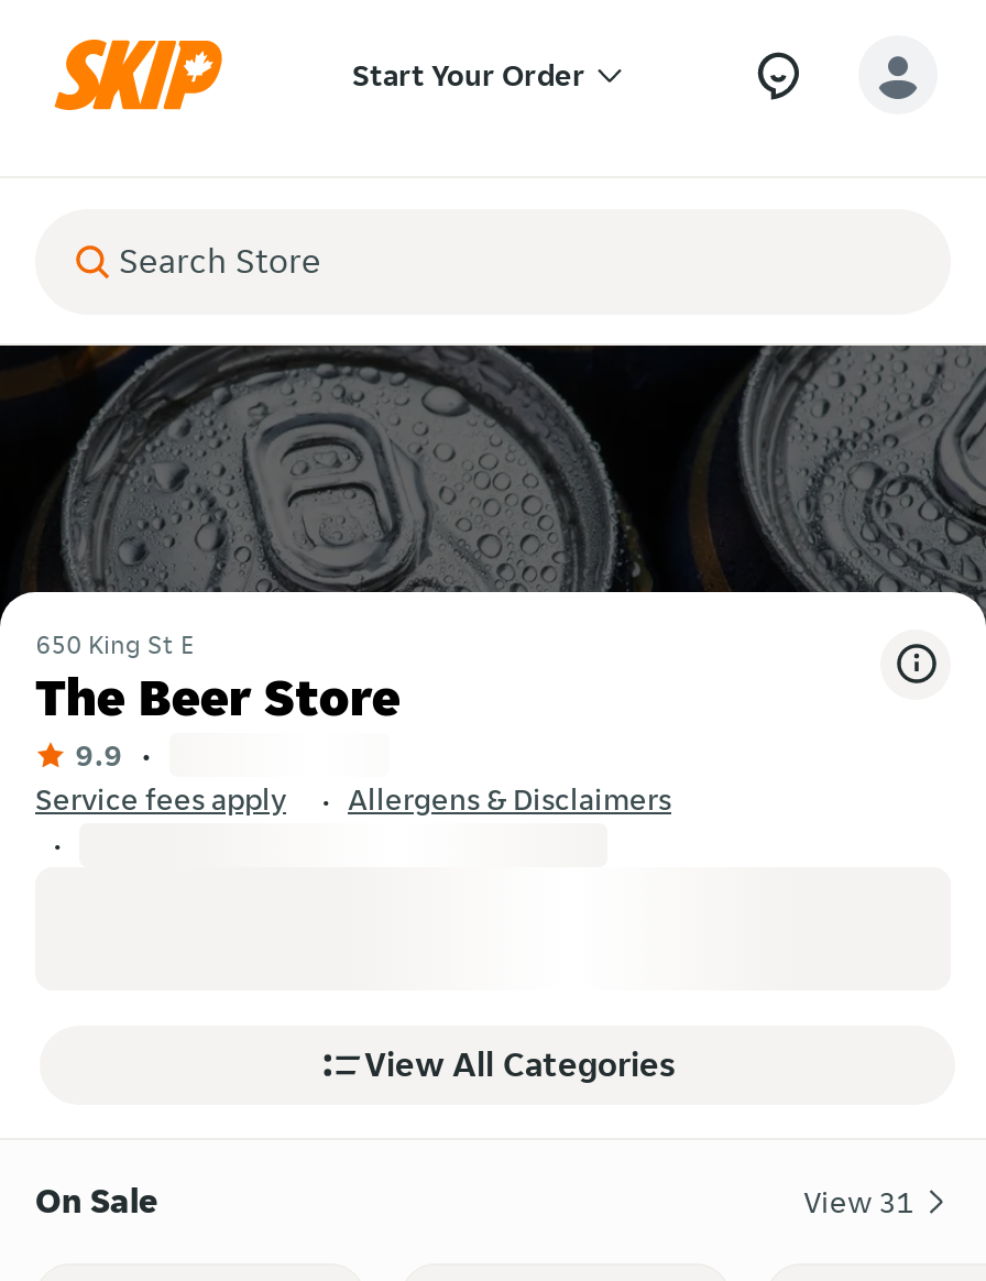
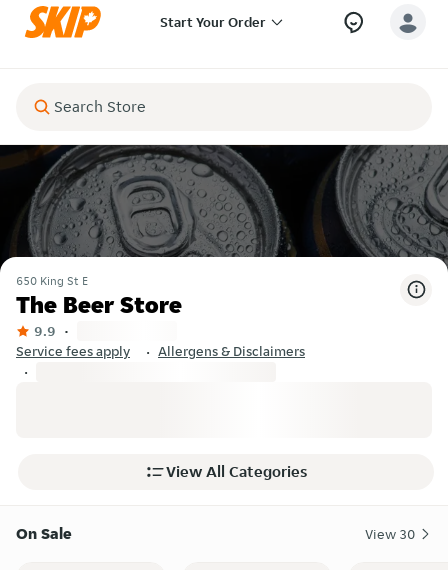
[803,1182,913,1222] View 31 -> [365,525,415,543] View 30

